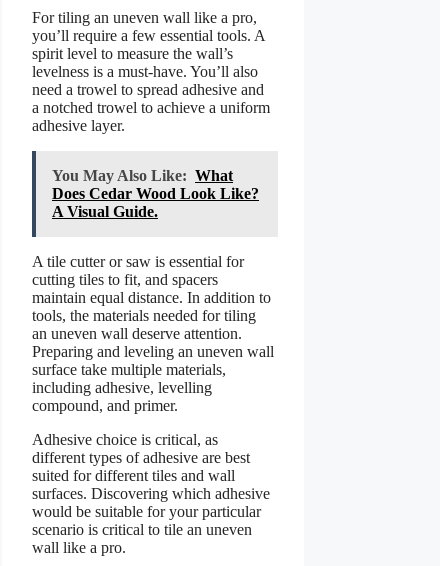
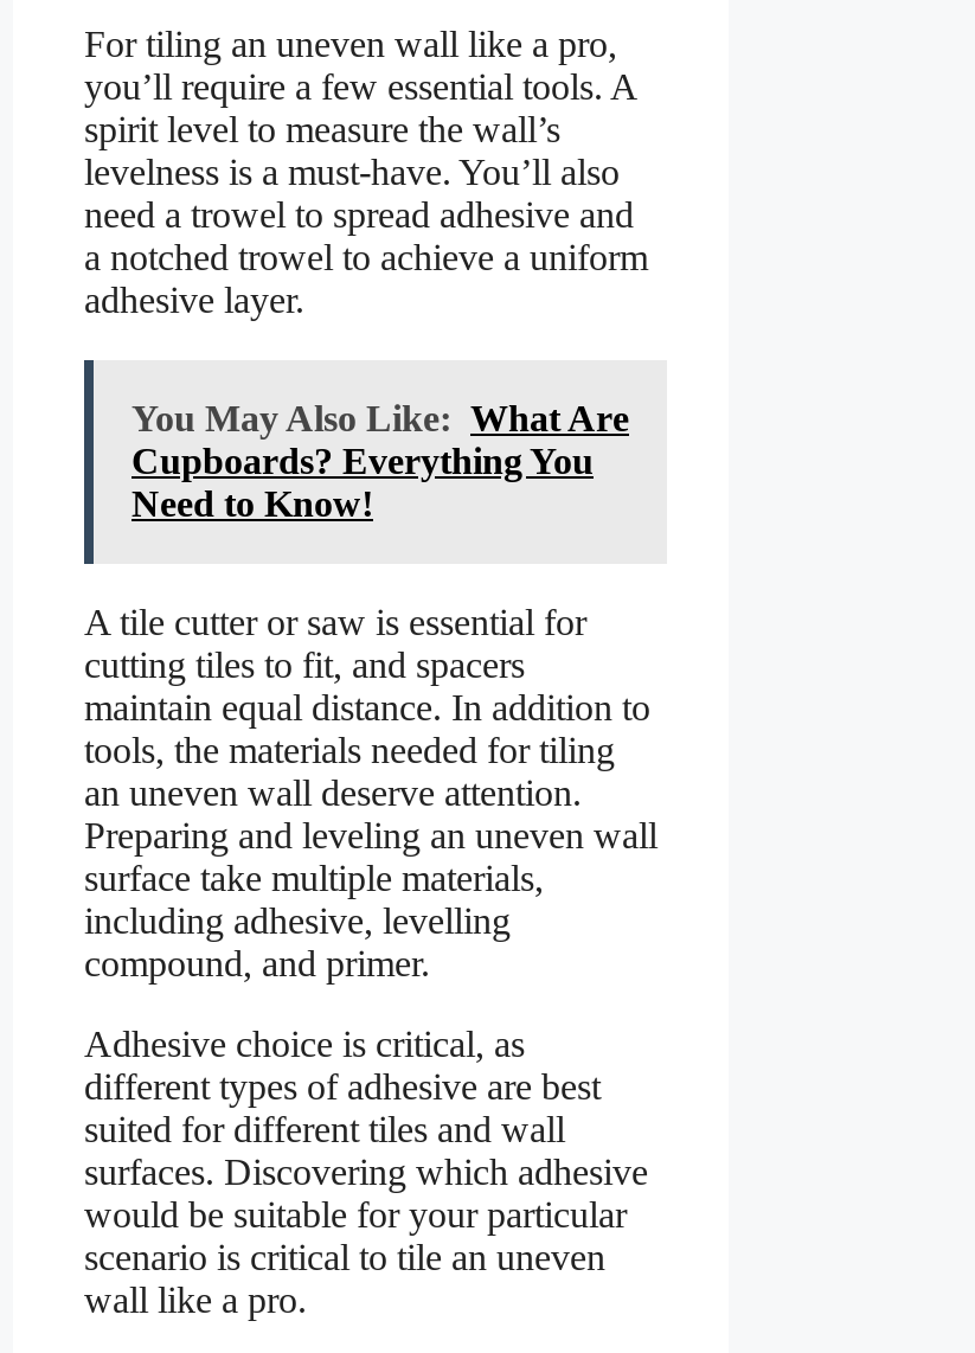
[52,167,259,220] You May Also Like: What | Does Cedar Wood Look Like? | A Visual Guide. -> [132,399,629,525] You May Also Like: What Are | Cupboards? Everything You | Need to Know!

